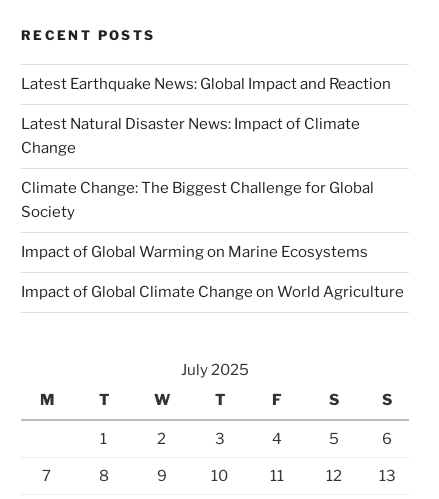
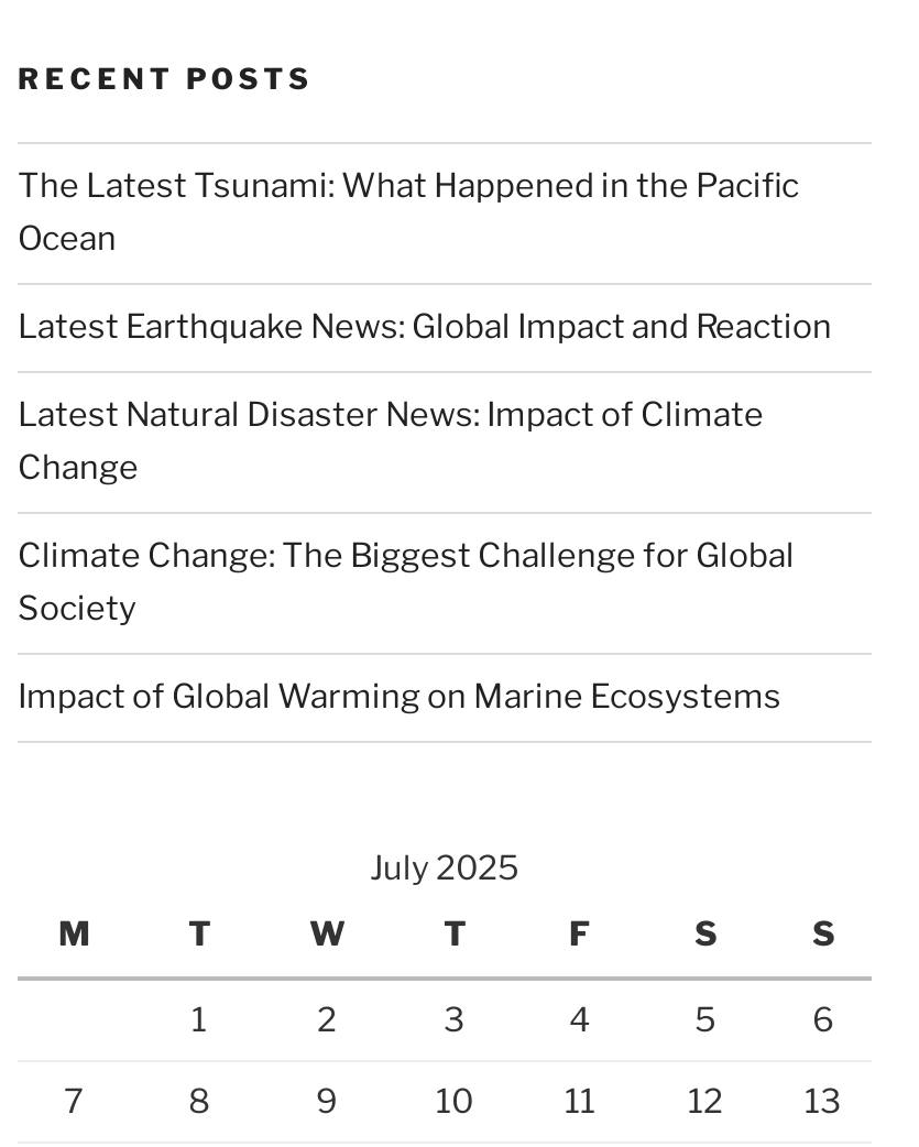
none -> [18,167,799,259] The Latest Tsunami: What Happened in the Pacific | Ocean
moved [21,75,391,261] -> [18,308,832,717]: Latest Earthquake News: Global Impact and Reaction | Latest Natural Disaster News: Impact of Climate | Change | Climate Change: The Biggest Challenge for Global | Society | Impact of Global Warming on Marine Ecosystems
[21,283,404,301] Impact of Global Climate Change on World Agriculture -> none

